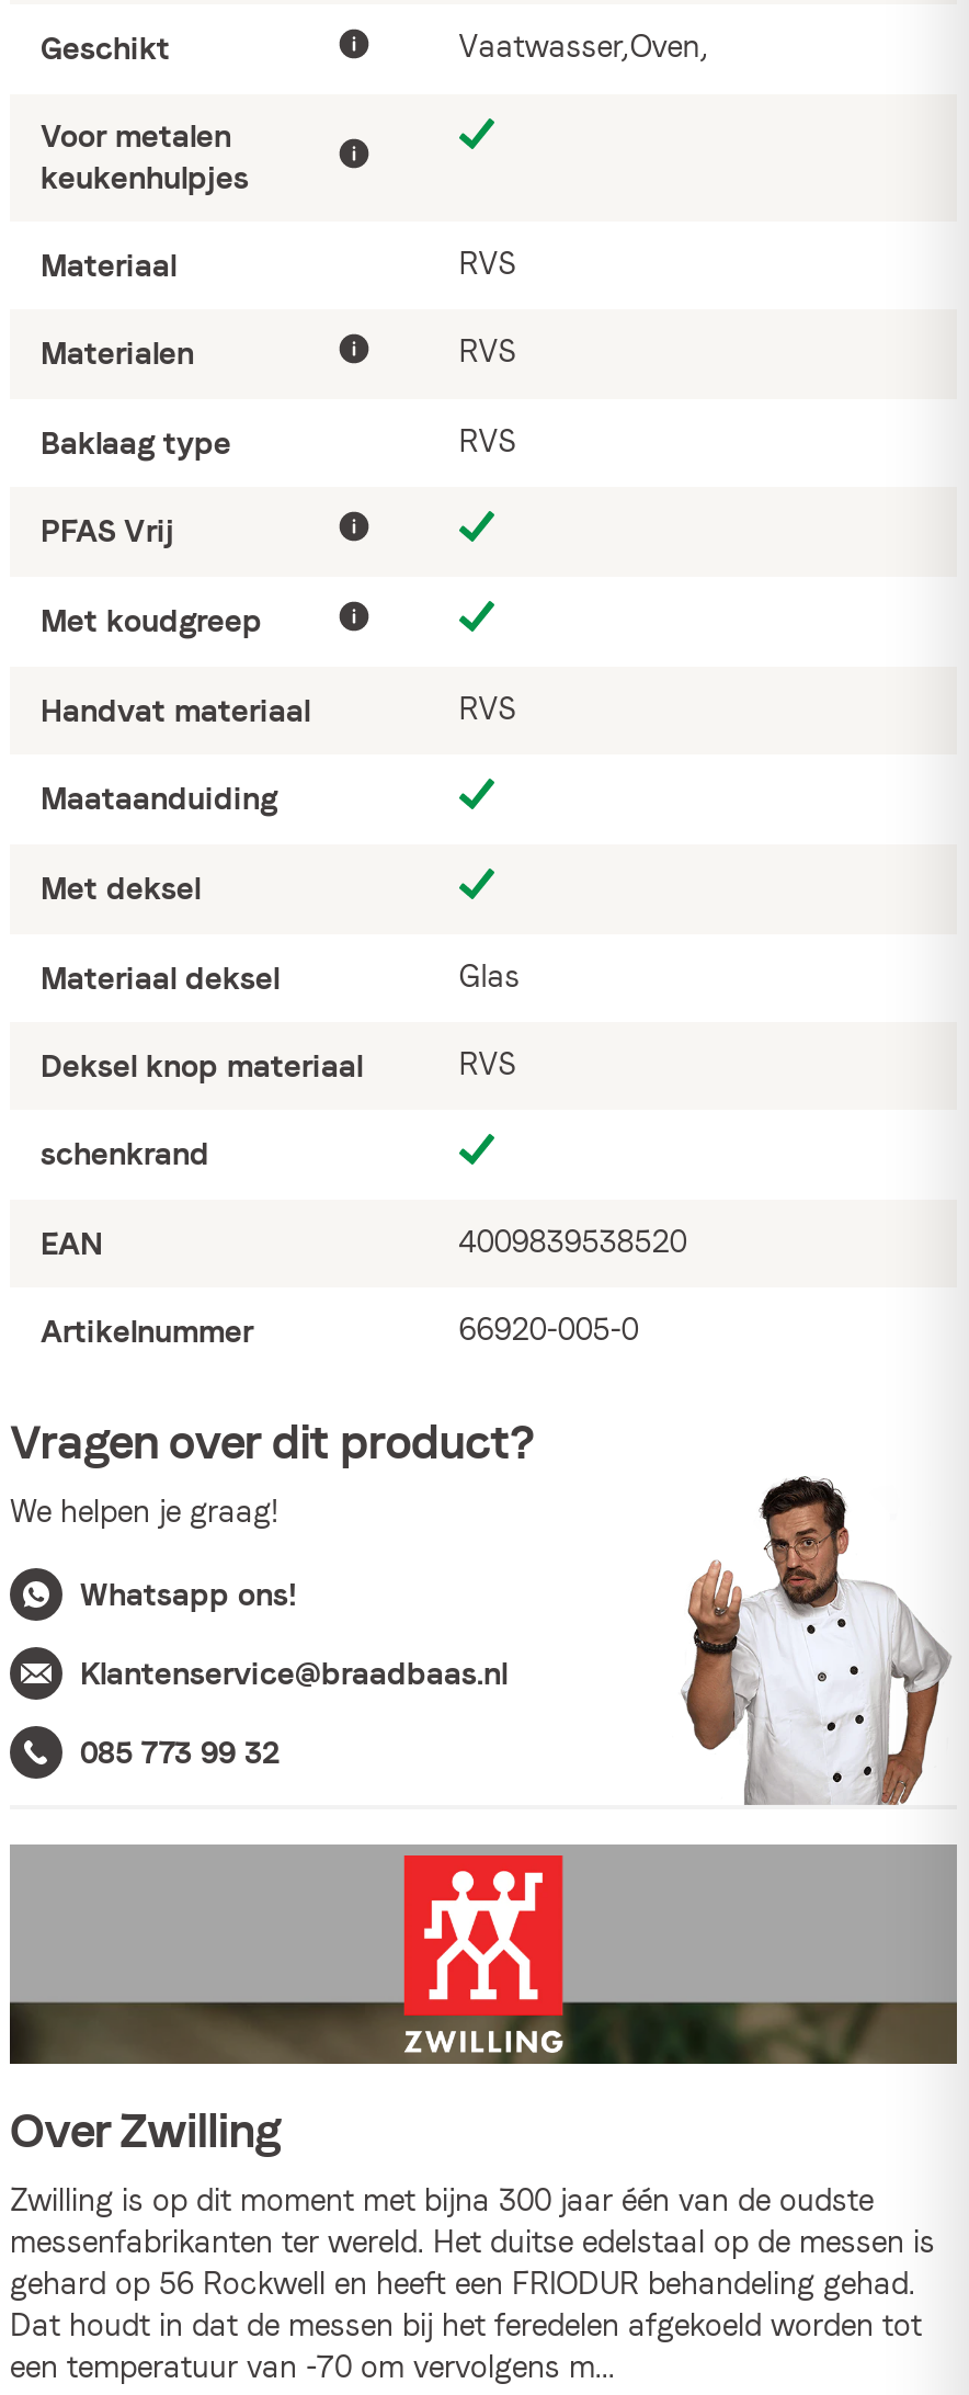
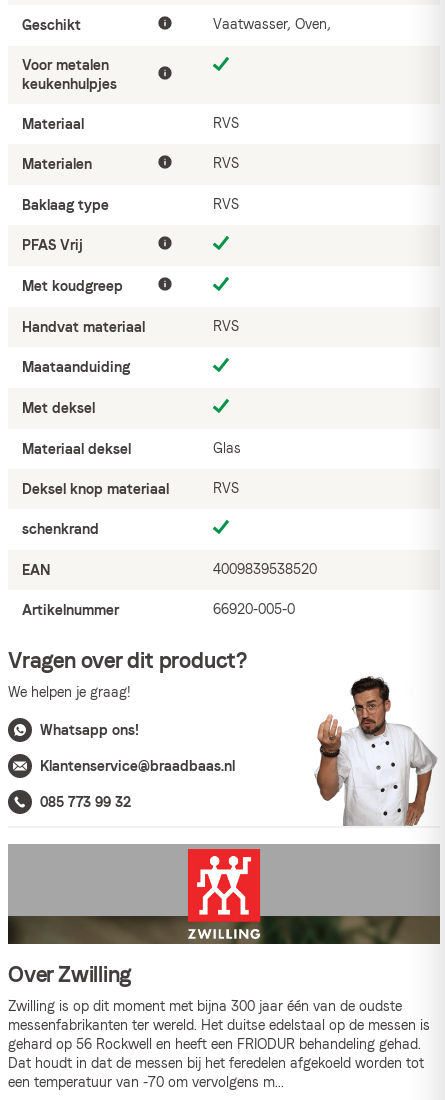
[459,29,709,64] Vaatwasser,Oven, -> [213,16,331,32] Vaatwasser, Oven,

